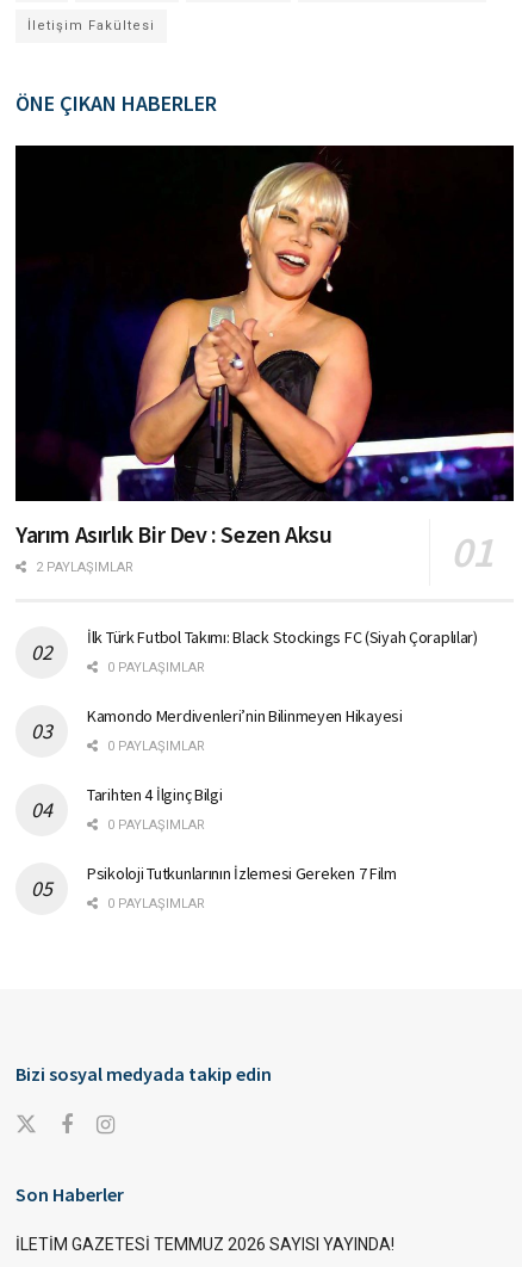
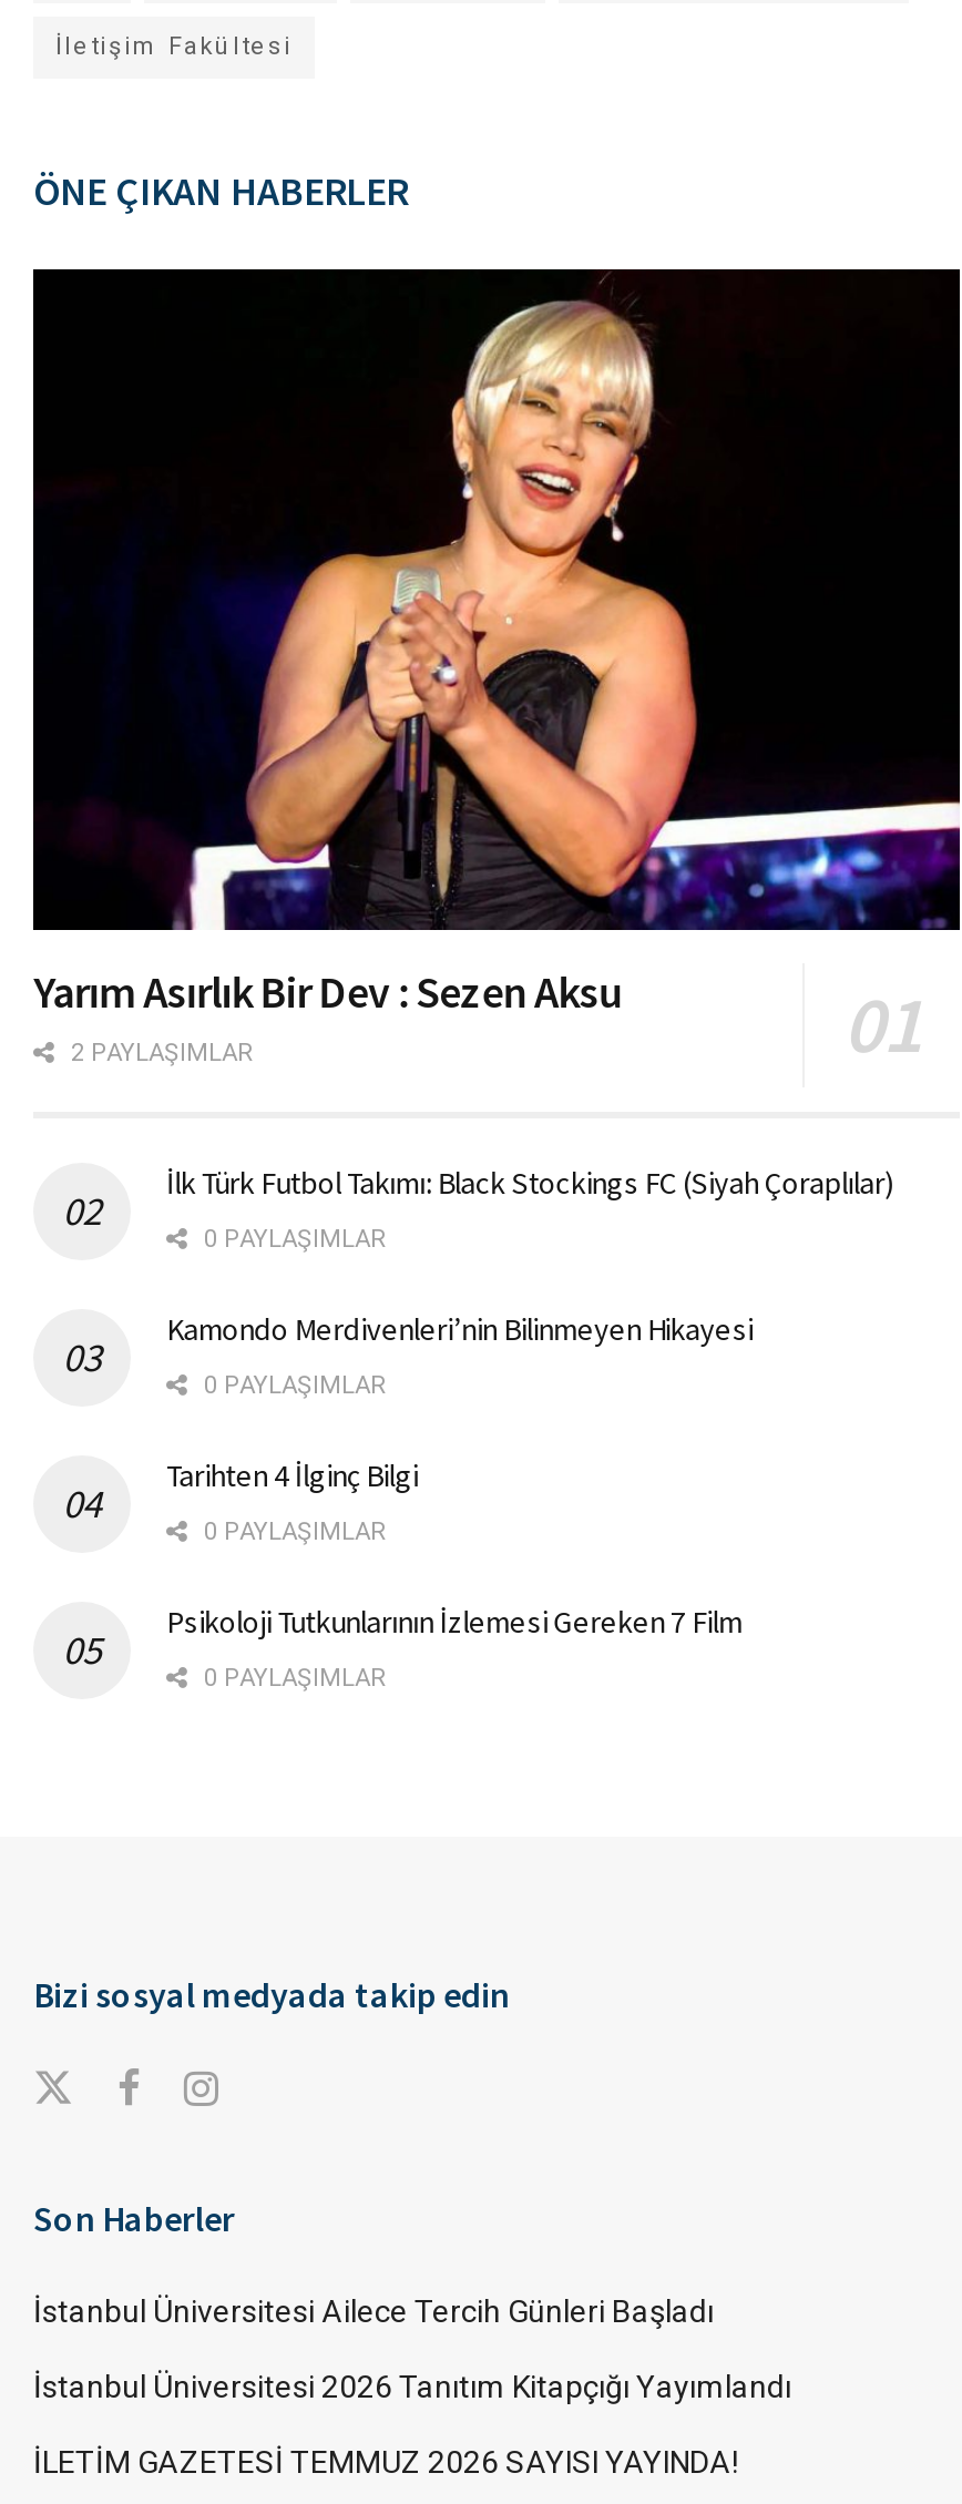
none -> [33,2294,791,2405] İstanbul Üniversitesi Ailece Tercih Günleri Başladı | İstanbul Üniversitesi 2026 Tanıtım Kitapçığı Yayımlandı

